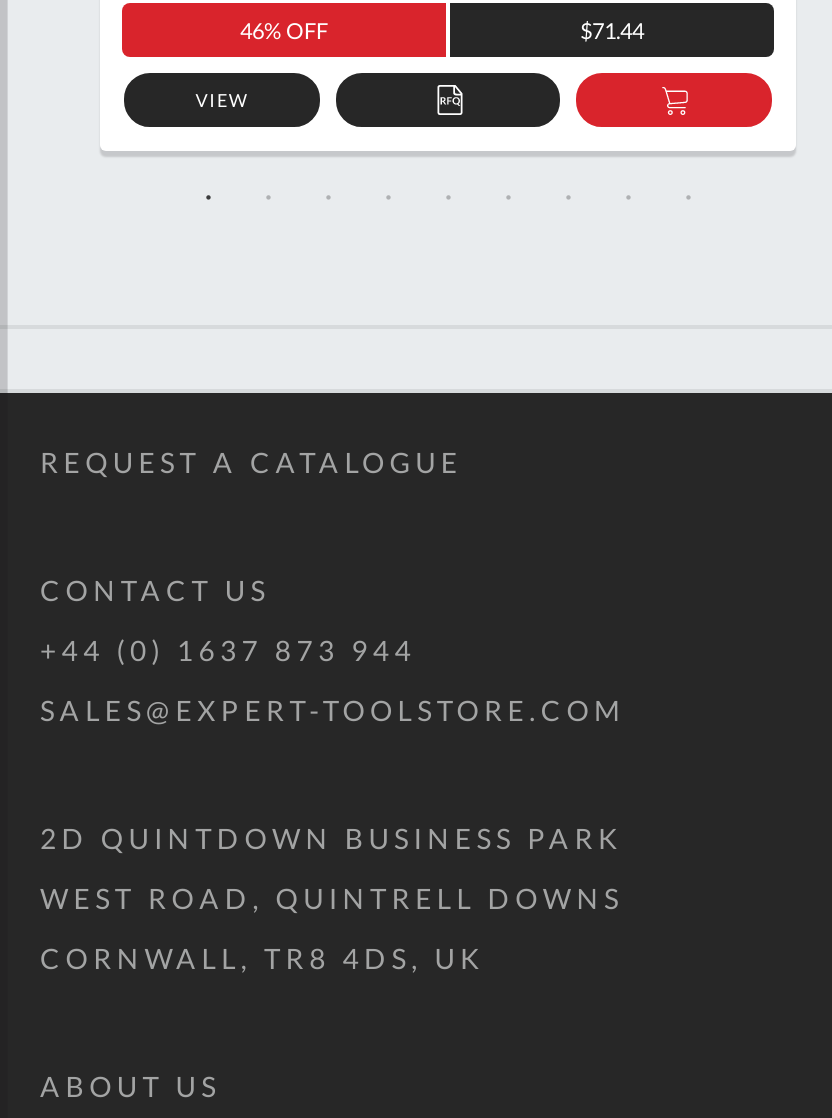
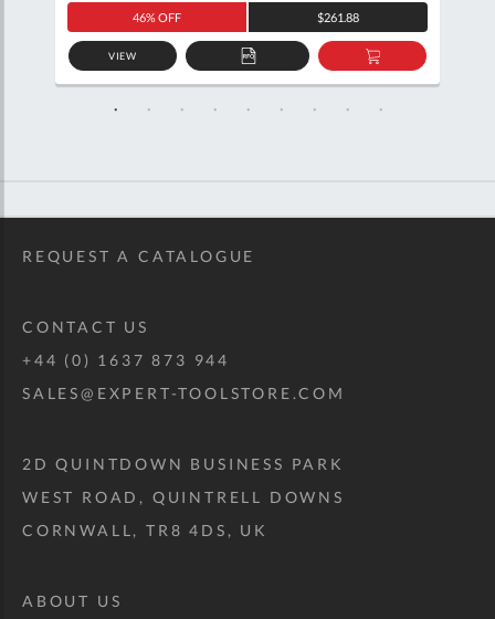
[580,17,644,43] $71.44 -> [317,10,359,24] $261.88

